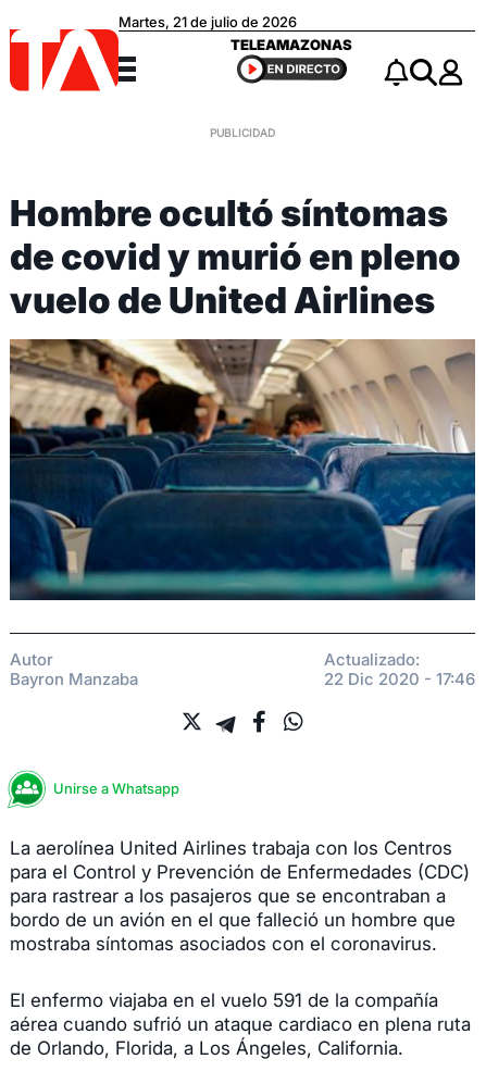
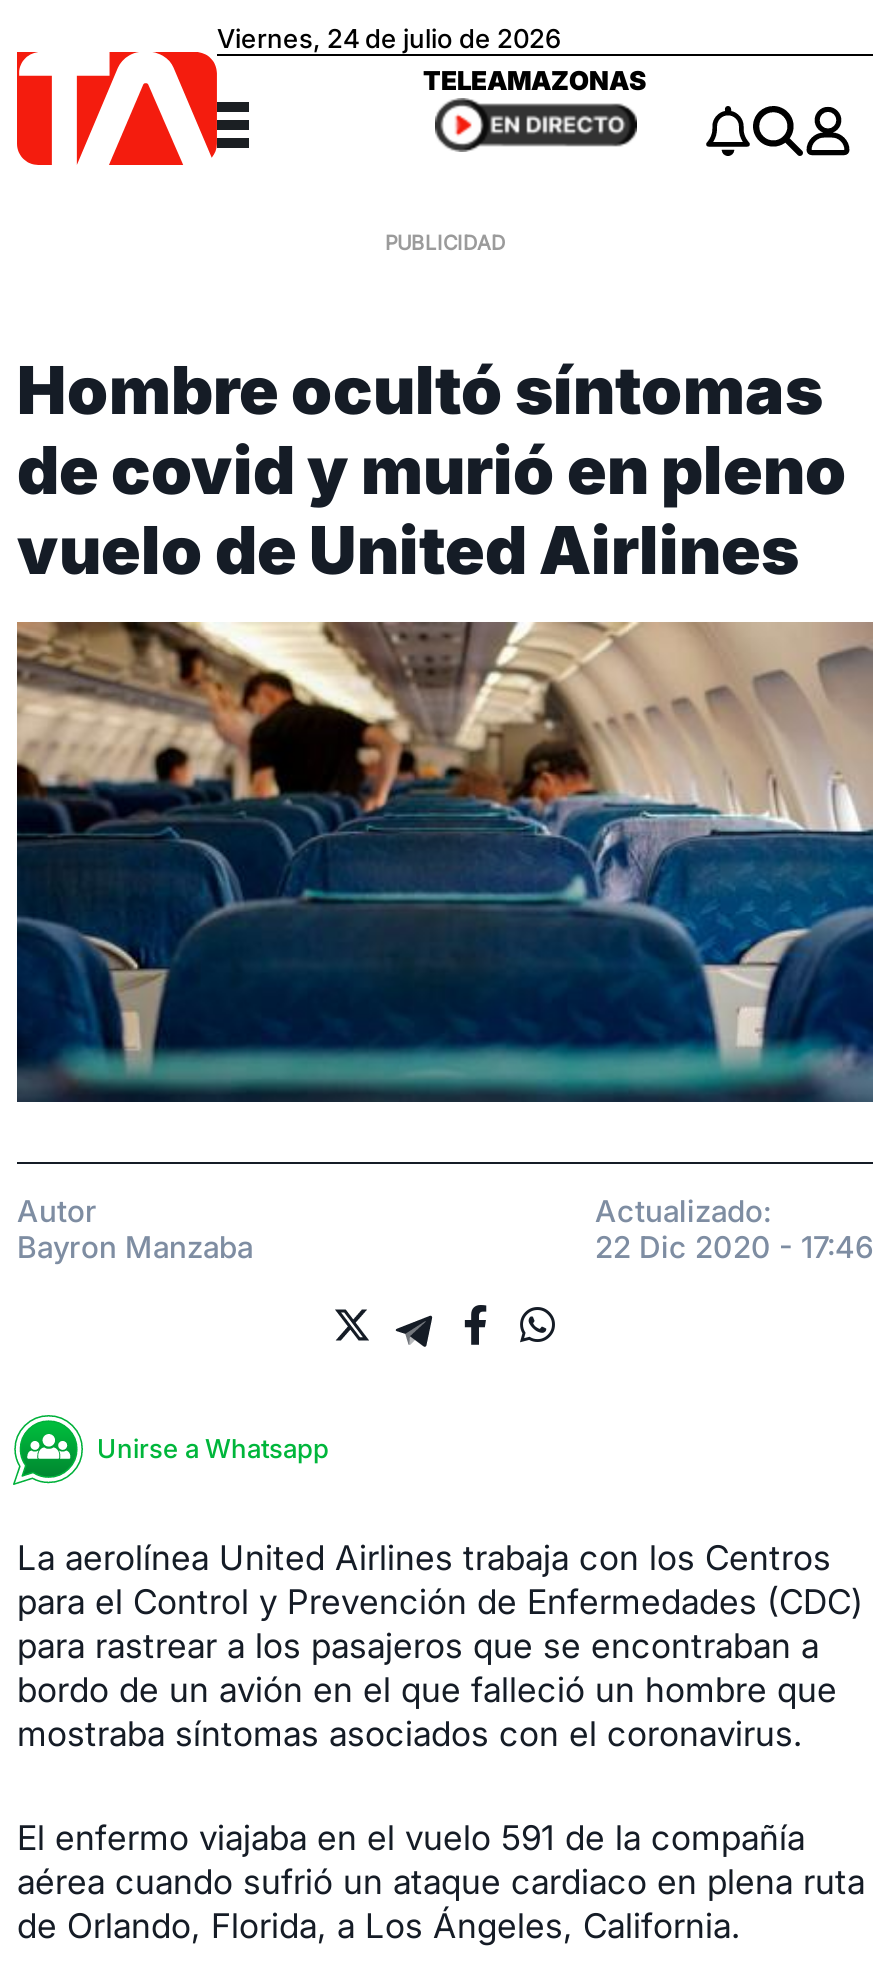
[119,13,297,31] Martes, 21 de julio de 2026 -> [217,23,561,55] Viernes, 24 de julio de 2026

